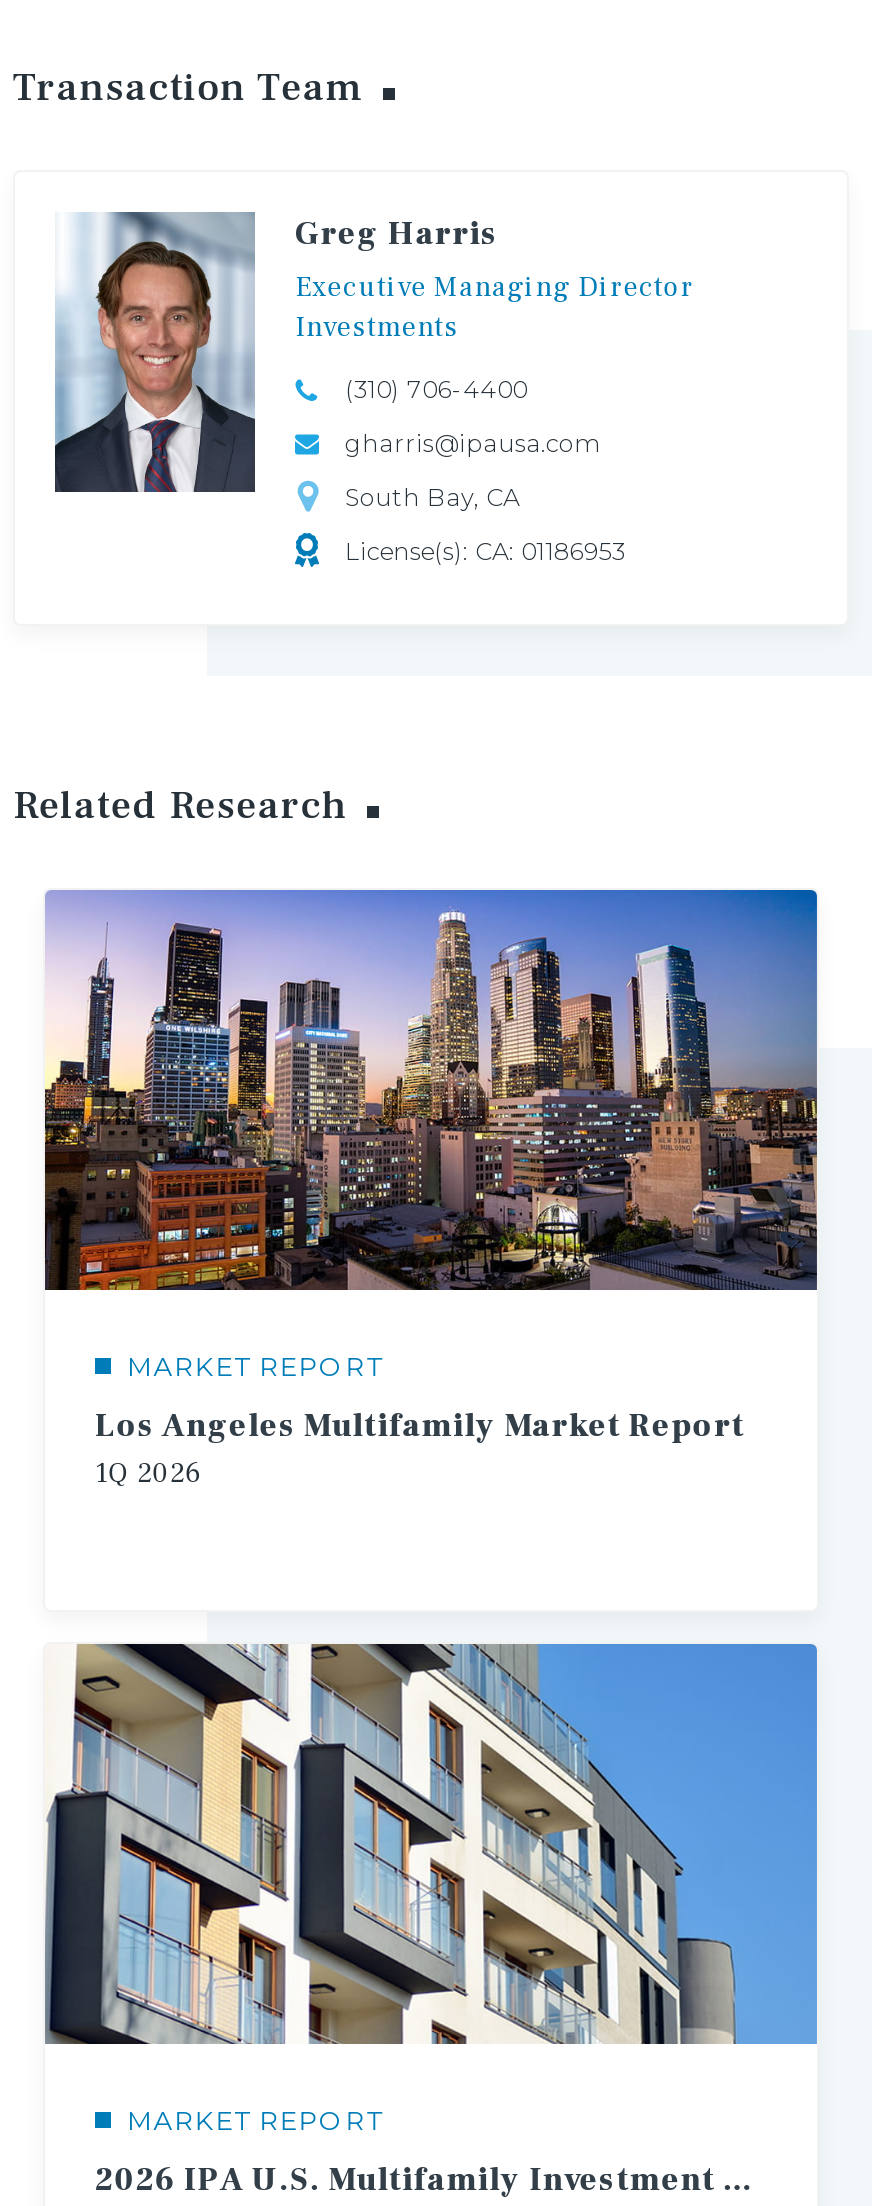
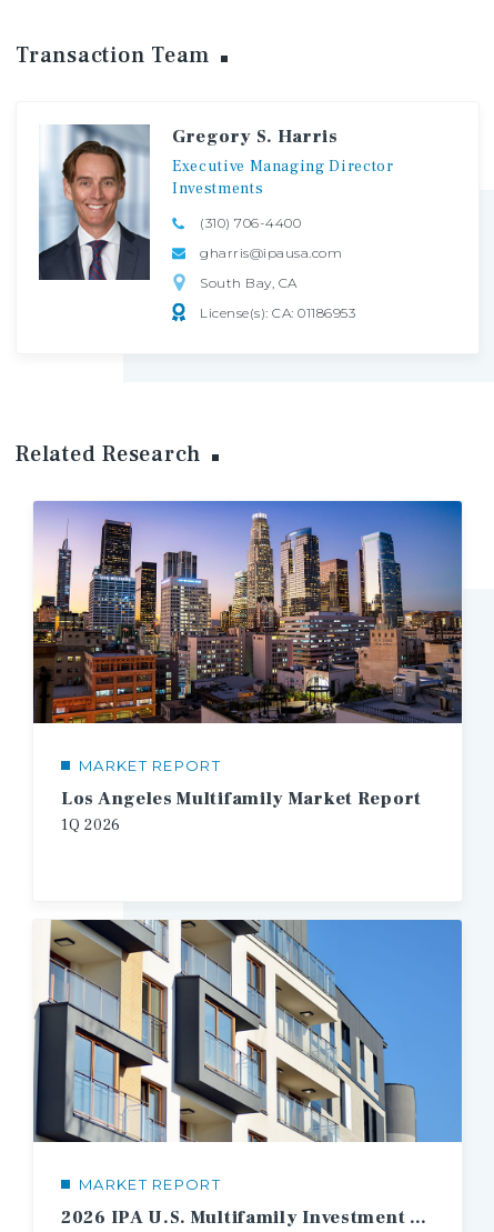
[295,214,498,254] Greg Harris -> [172,126,338,148] Gregory S. Harris

